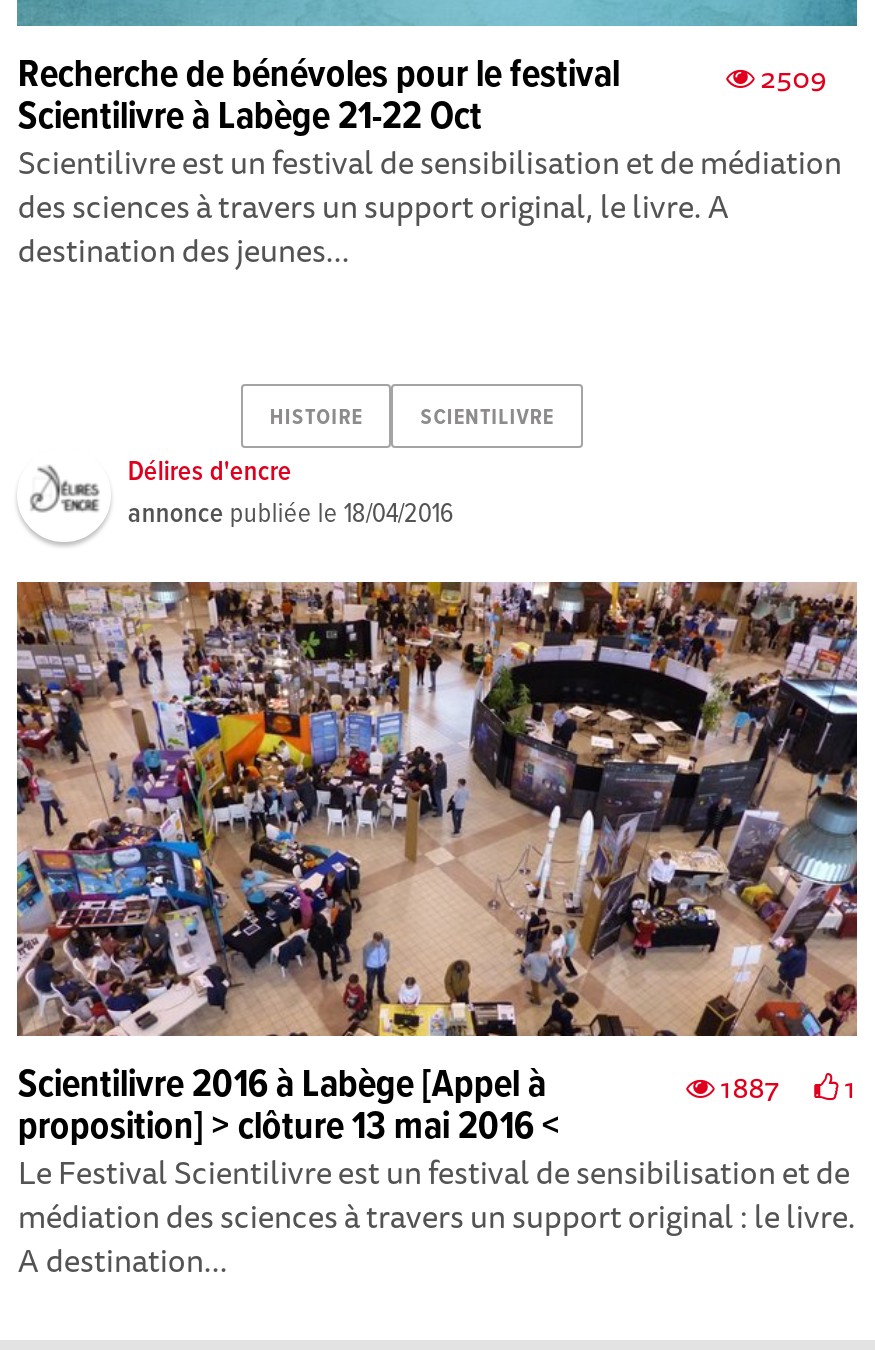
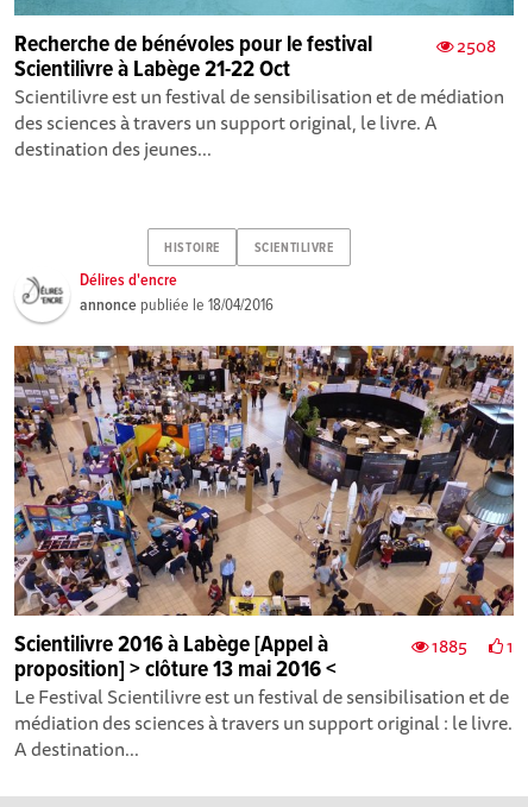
[754,54,826,100] 2509 -> [453,32,495,60] 2508
[714,1065,856,1111] 1887 1 -> [428,633,513,660] 1885 1

